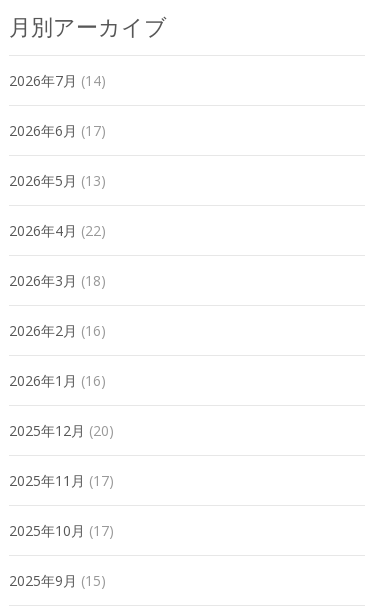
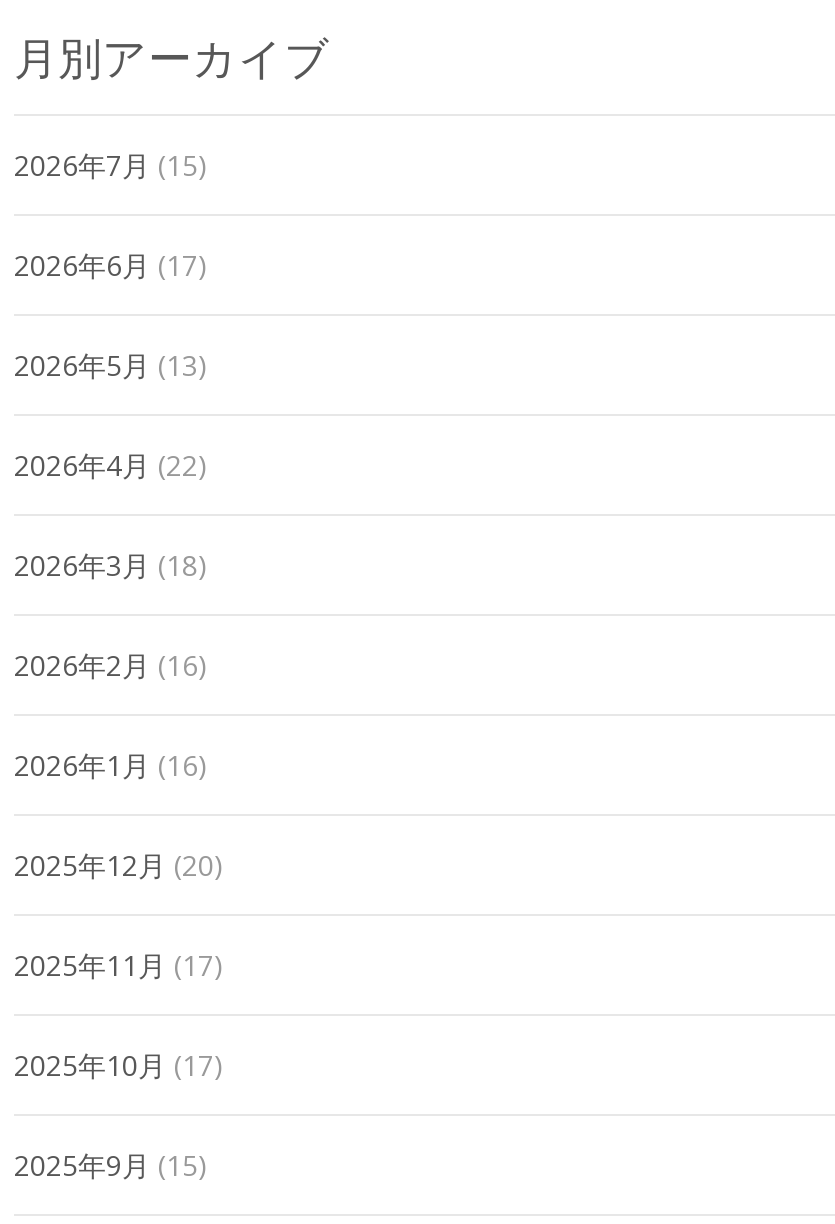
[9,71,106,90] 2026年7月(14) -> [14,146,208,184] 2026年7月(15)

